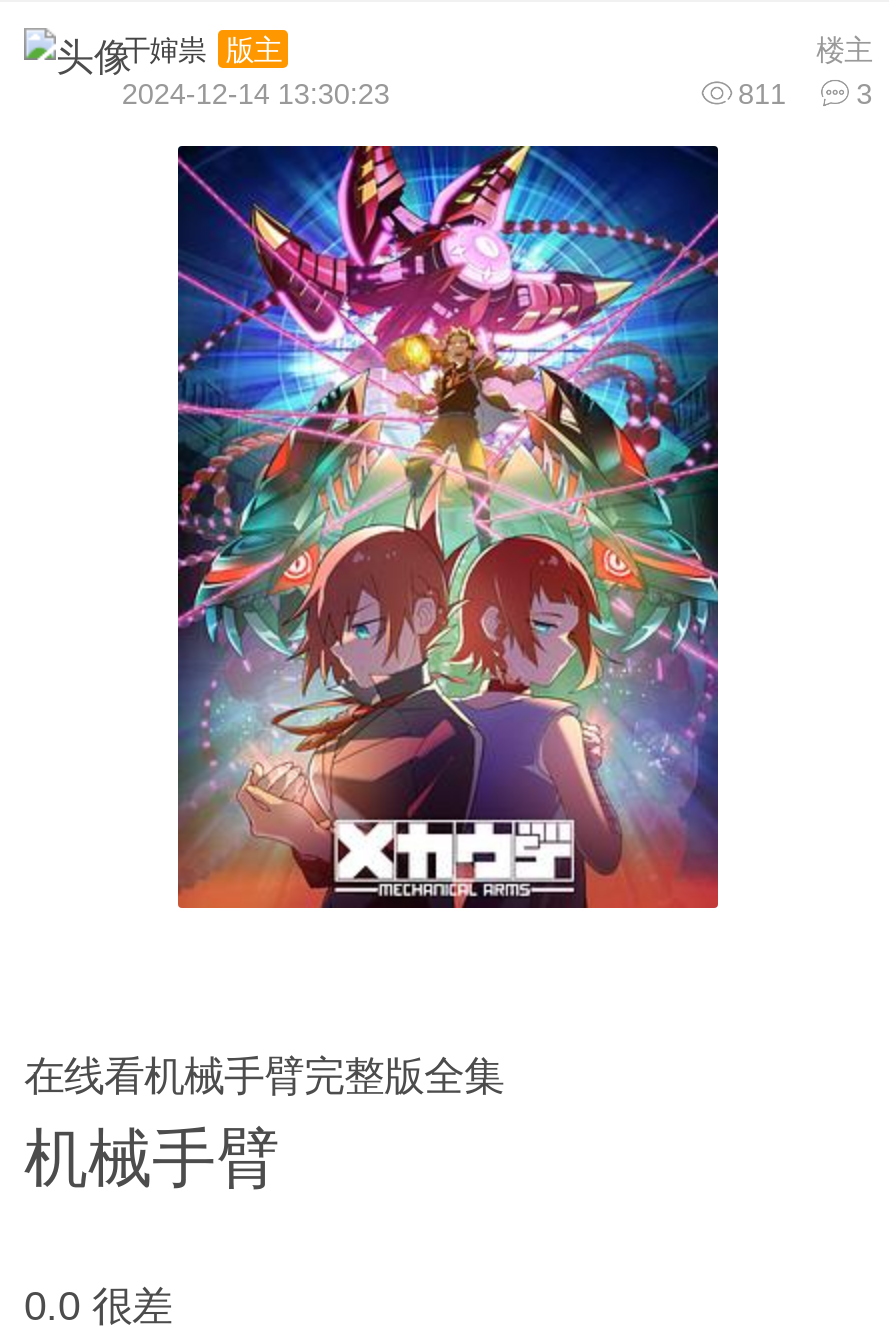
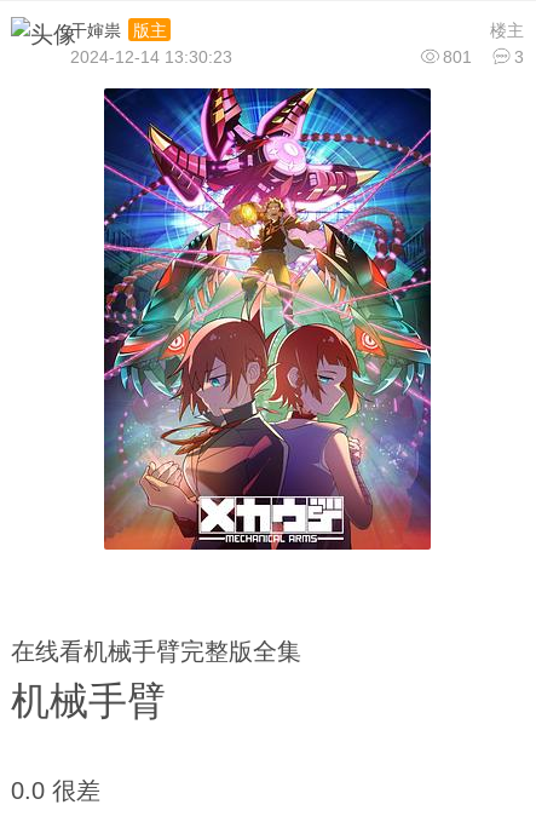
[738,77,872,109] 811 3 -> [443,47,524,66] 801 3

